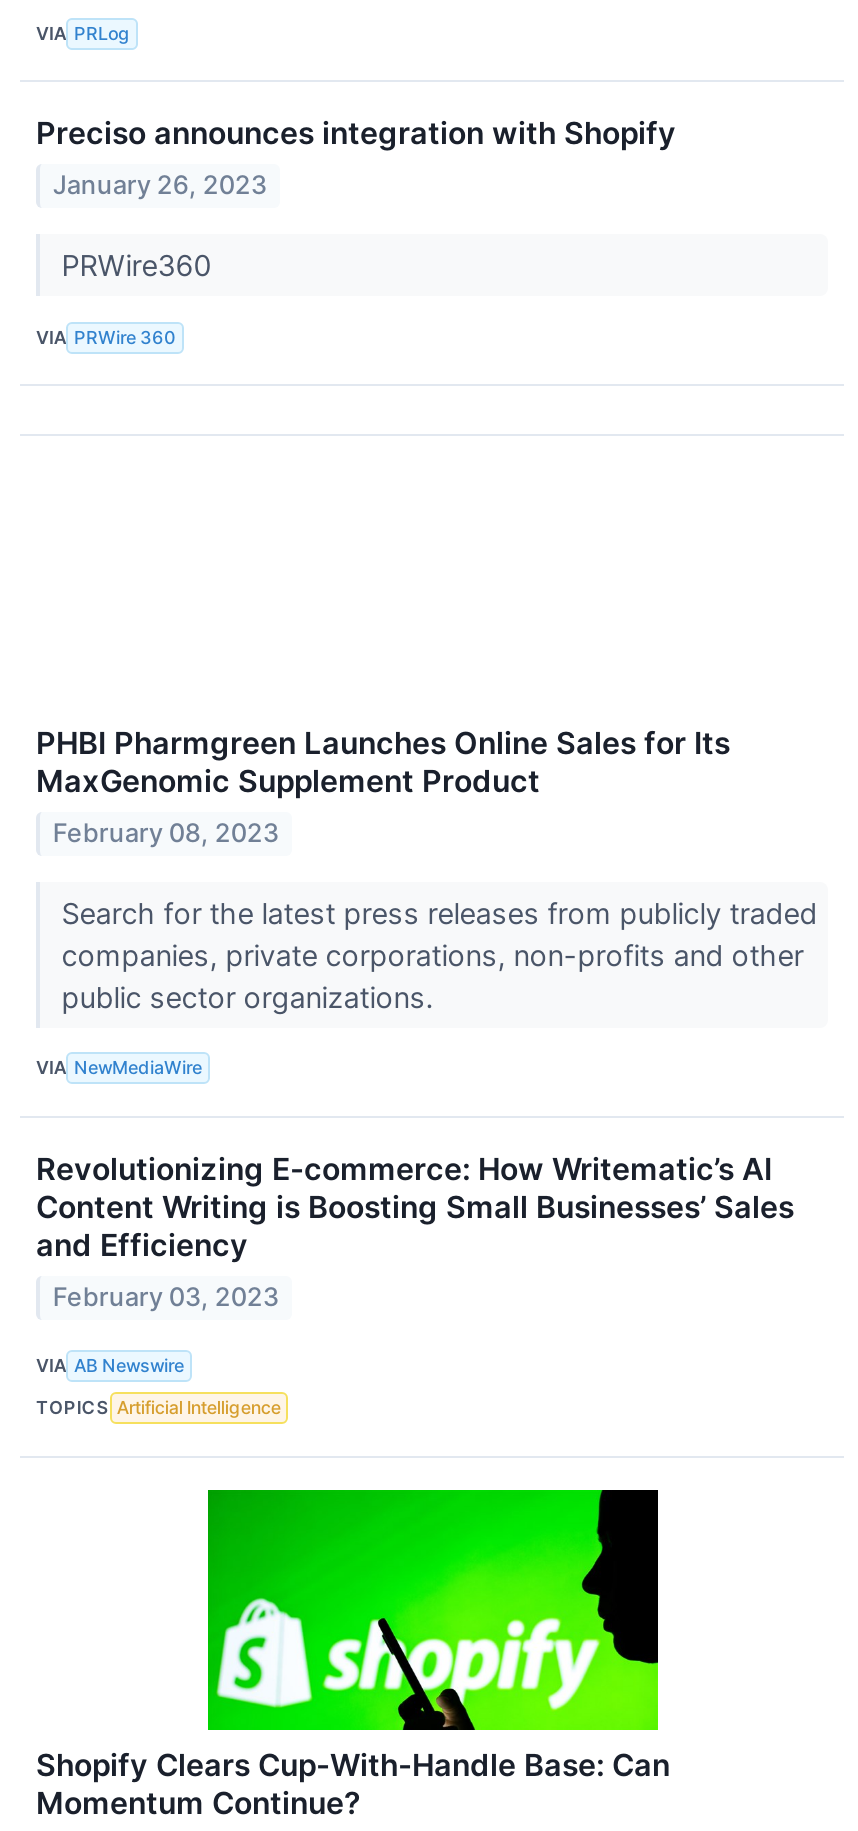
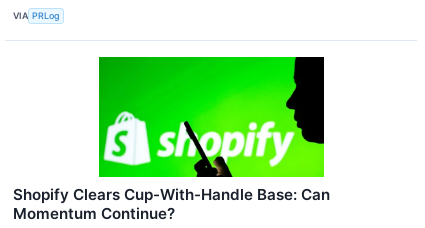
[36,115,676,348] Preciso announces integration with Shopify | January 26, 2023 | PRWire360 | VIA PRWire 360 -> none
[36,725,818,1419] PHBI Pharmgreen Launches Online Sales for Its | MaxGenomic Supplement Product | February 08, 2023 | Search for the latest press releases from publicly traded | companies, private corporations, non-profits and other | public sector organizations. | VIA NewMediaWire | Revolutionizing E-commerce: How Writematic’s AI | Content Writing is Boosting Small Businesses’ Sales | and Efficiency | February 03, 2023 | VIA AB Newswire | TOPICS Artificial Intelligence -> none

